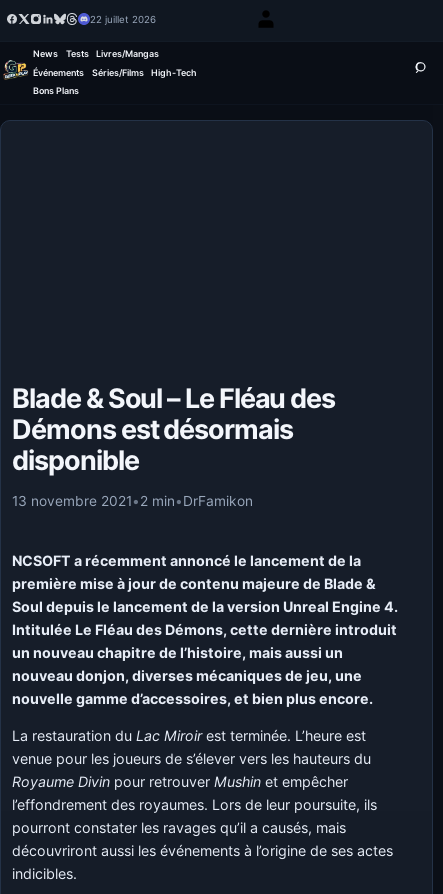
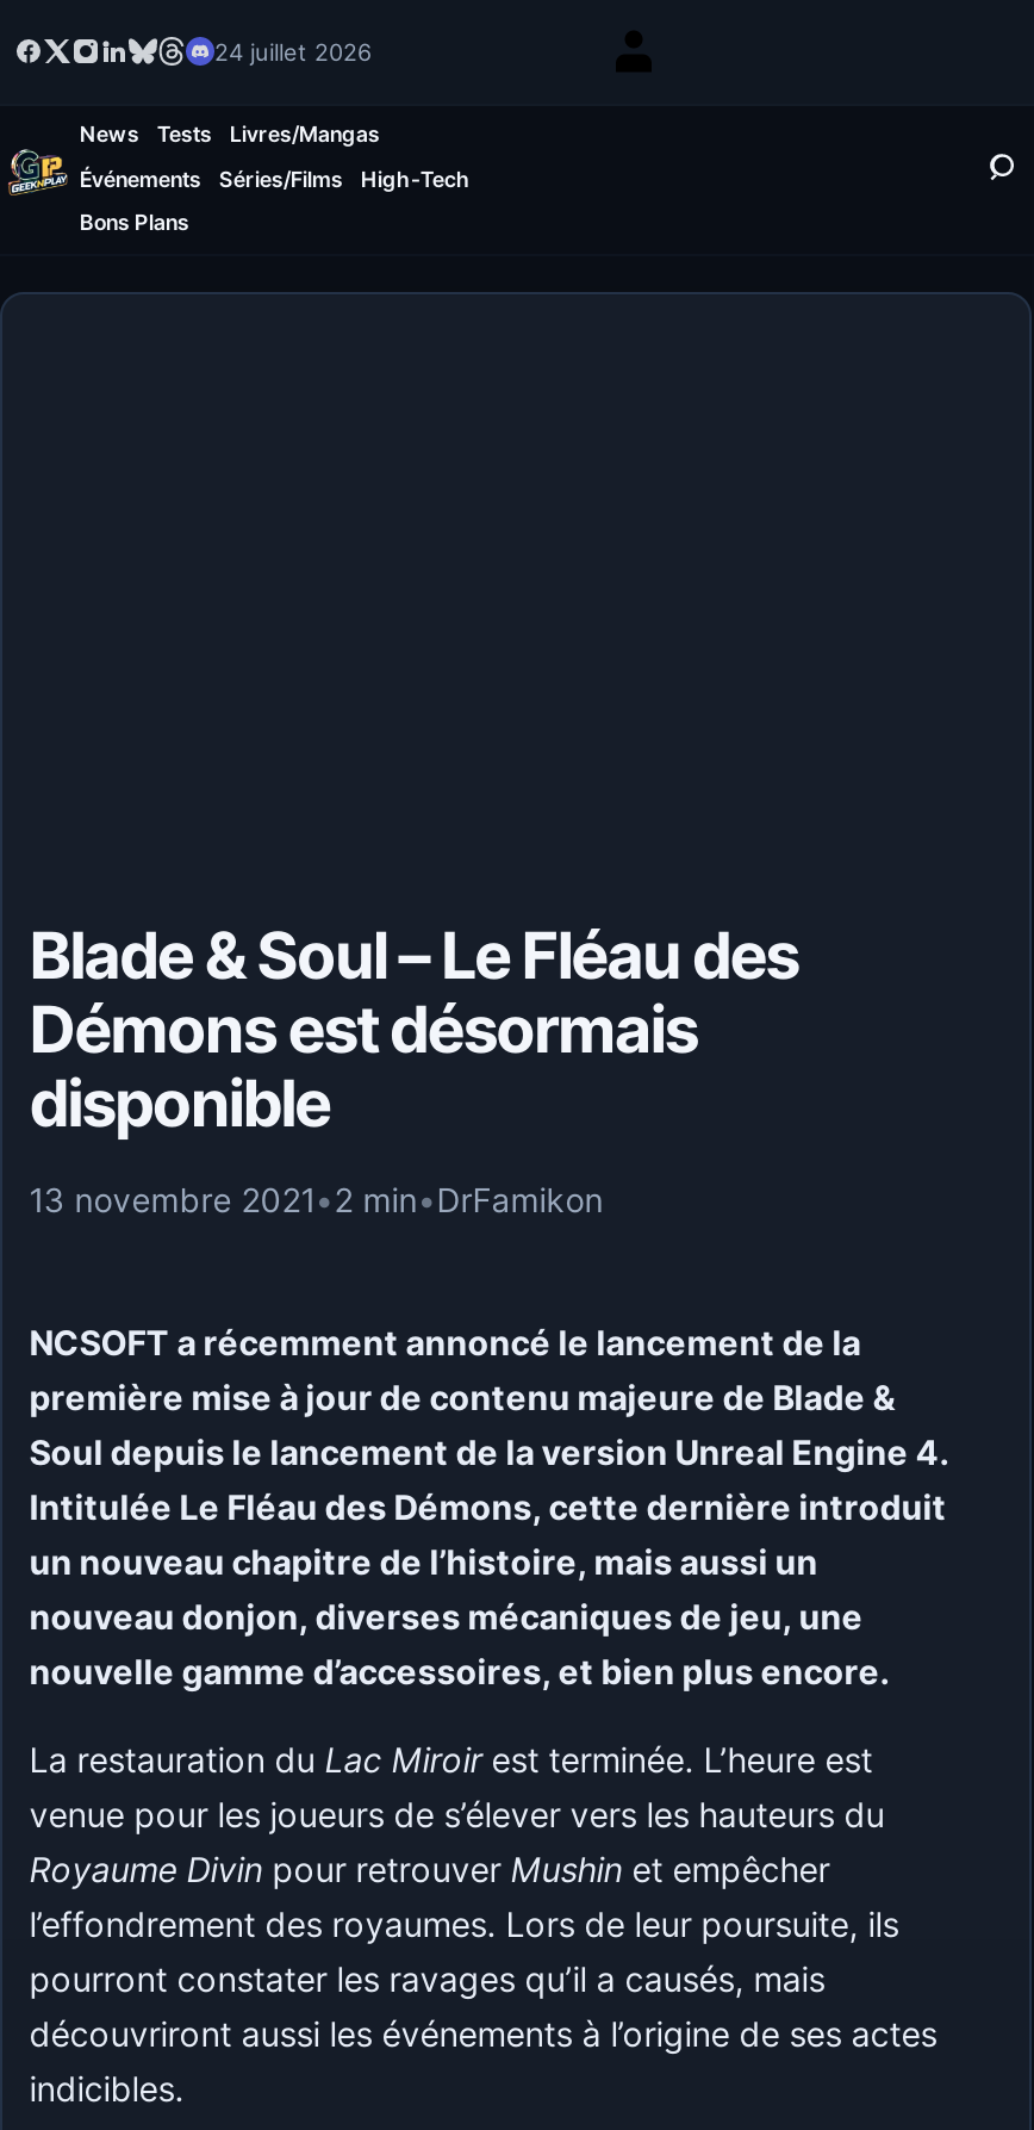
[90,13,156,24] 22 juillet 2026 -> [214,38,372,64] 24 juillet 2026

